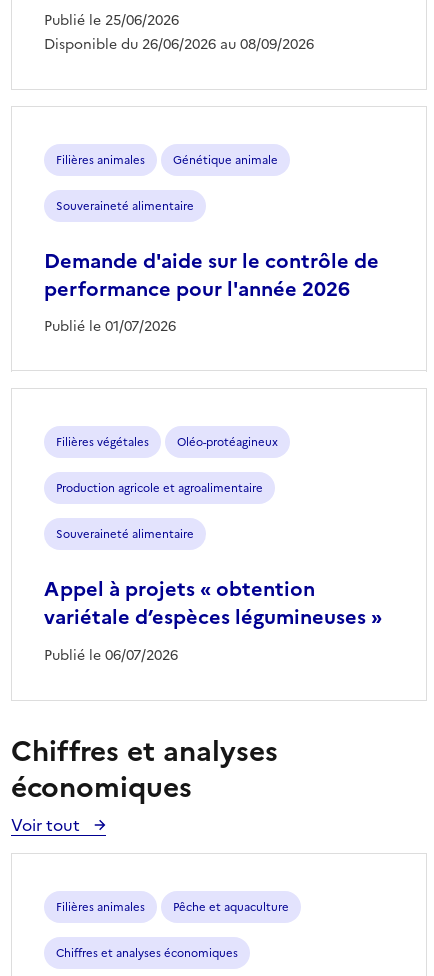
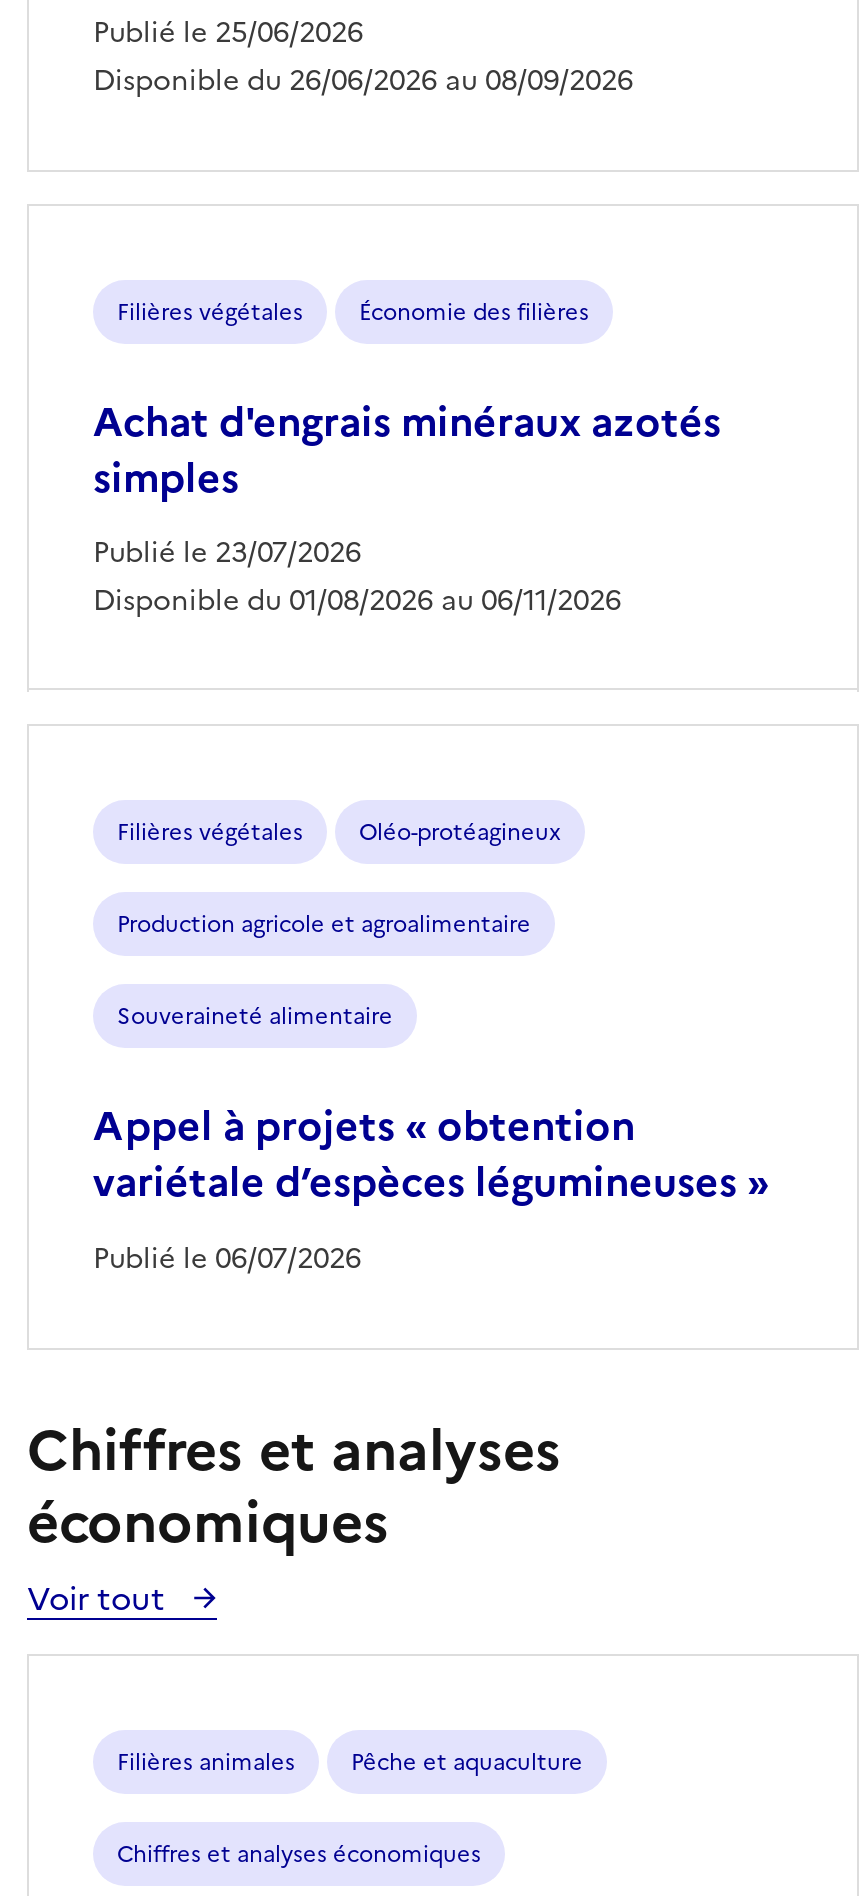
[44,152,379,337] Filières animales | Génétique animale | Souveraineté alimentaire | Demande d'aide sur le contrôle de | performance pour l'année 2026 | Publié le 01/07/2026 -> [93,295,721,623] Filières végétales | Économie des filières | Achat d'engrais minéraux azotés | simples | Publié le 23/07/2026 | Disponible du 01/08/2026 au 06/11/2026

